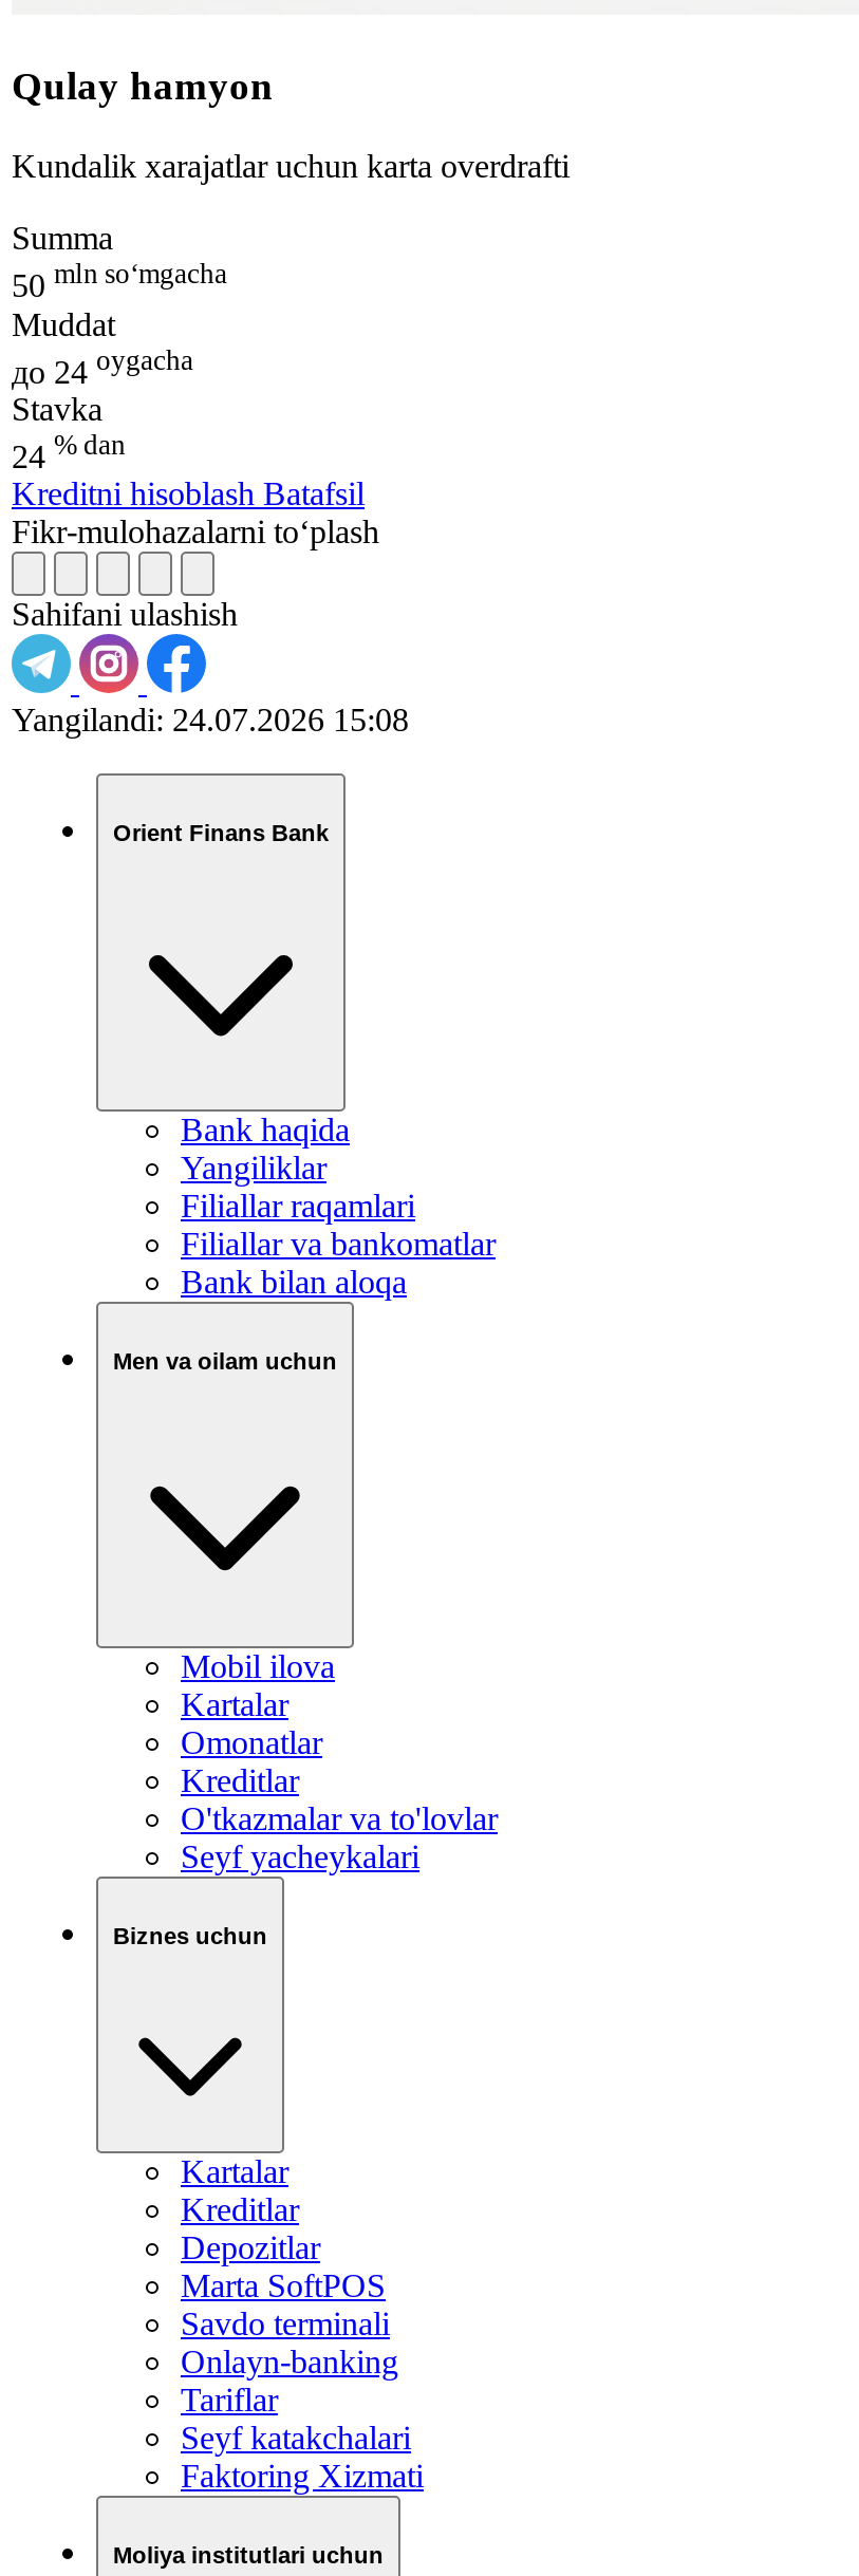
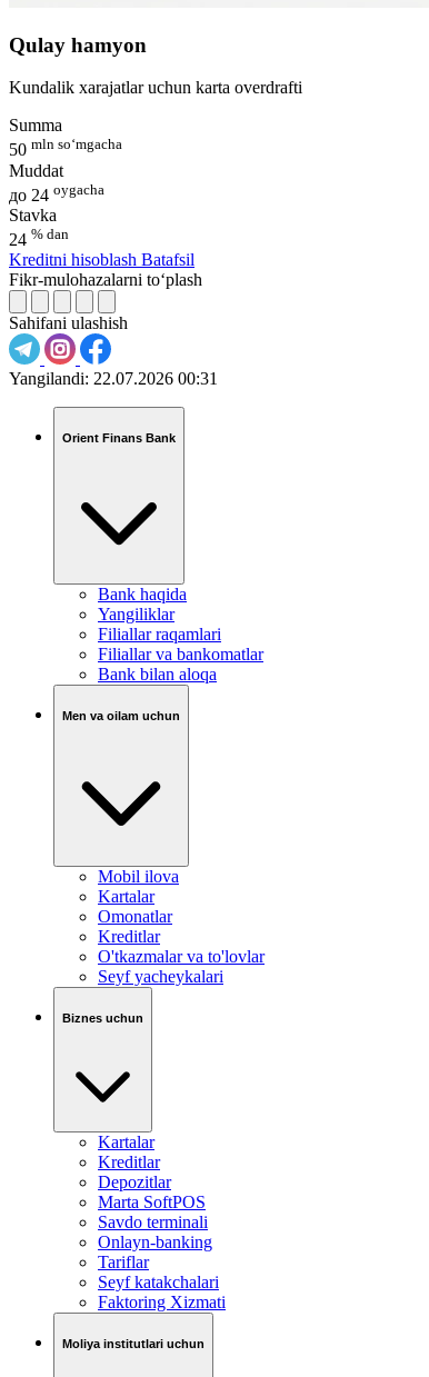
[12,702,409,738] Yangilandi: 24.07.2026 15:08 -> [9,369,218,388] Yangilandi: 22.07.2026 00:31

